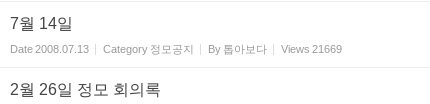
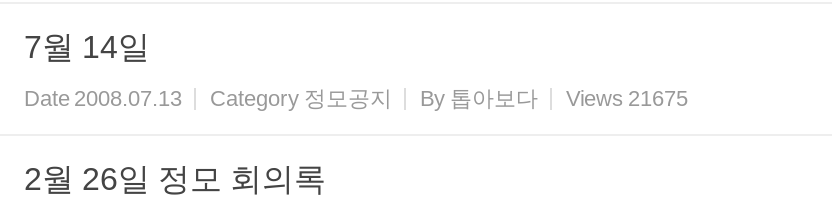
[10,43,342,55] Date 2008.07.13 Category 정모공지 By 톱아보다 Views 21669 -> [24,86,688,110] Date 2008.07.13 Category 정모공지 By 톱아보다 Views 21675

